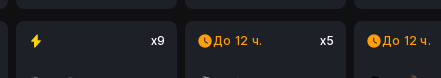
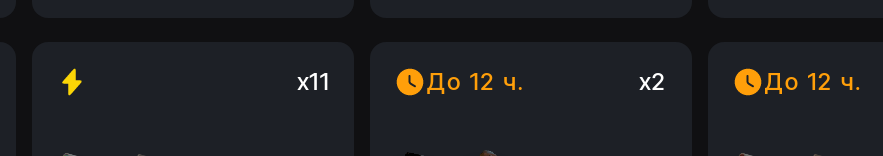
[151,33,165,48] x9 -> [297,66,330,96] x11
[320,33,334,48] x5 -> [639,66,668,96] x2

